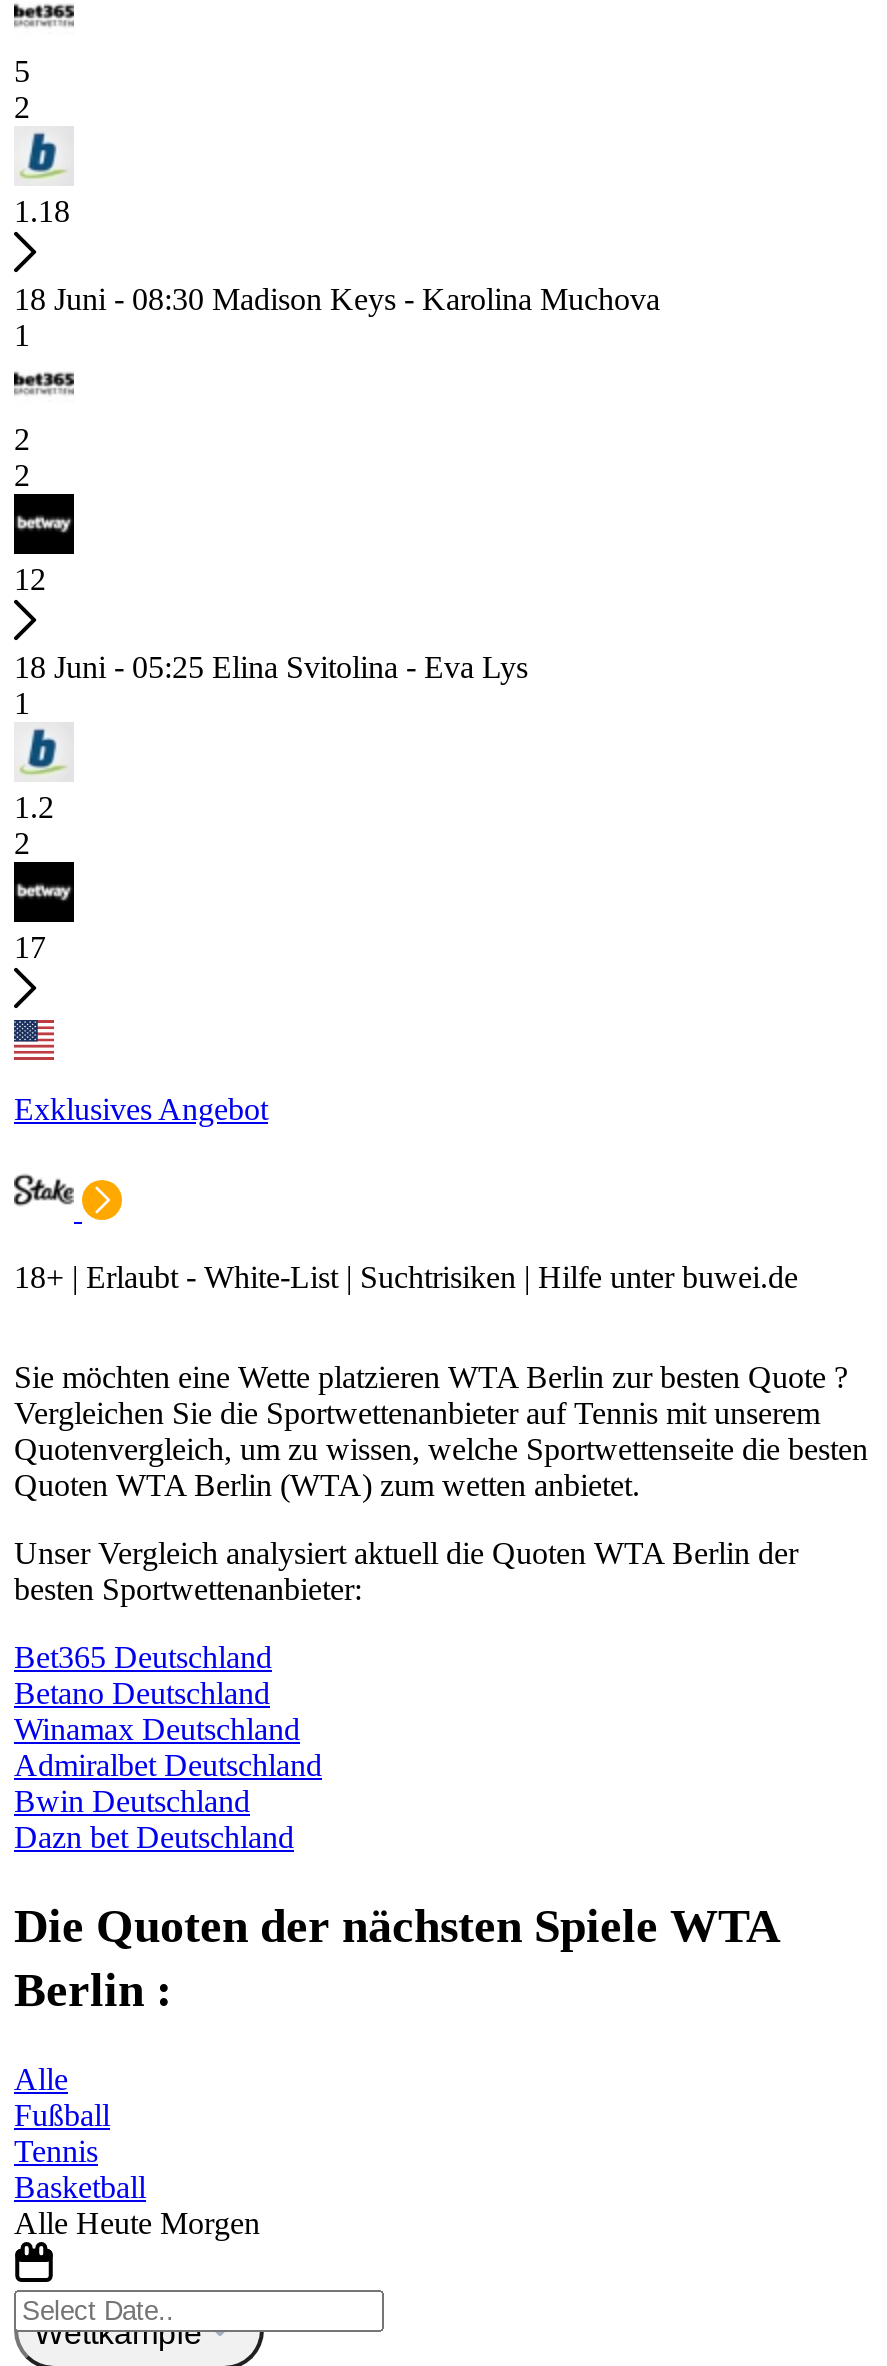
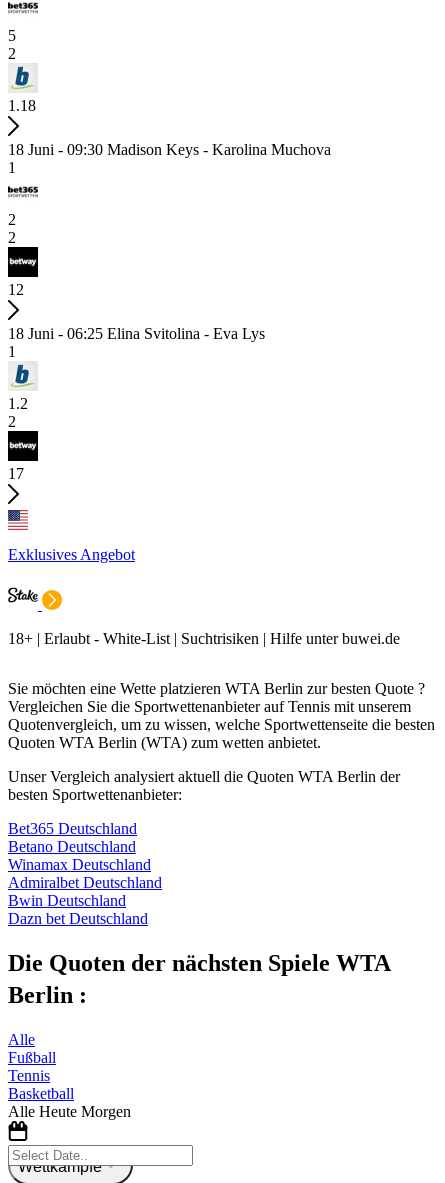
[14,281,660,315] 18 Juni - 08:30 Madison Keys - Karolina Muchova -> [8,140,331,157] 18 Juni - 09:30 Madison Keys - Karolina Muchova
[14,649,528,683] 18 Juni - 05:25 Elina Svitolina - Eva Lys -> [8,324,265,341] 18 Juni - 06:25 Elina Svitolina - Eva Lys

